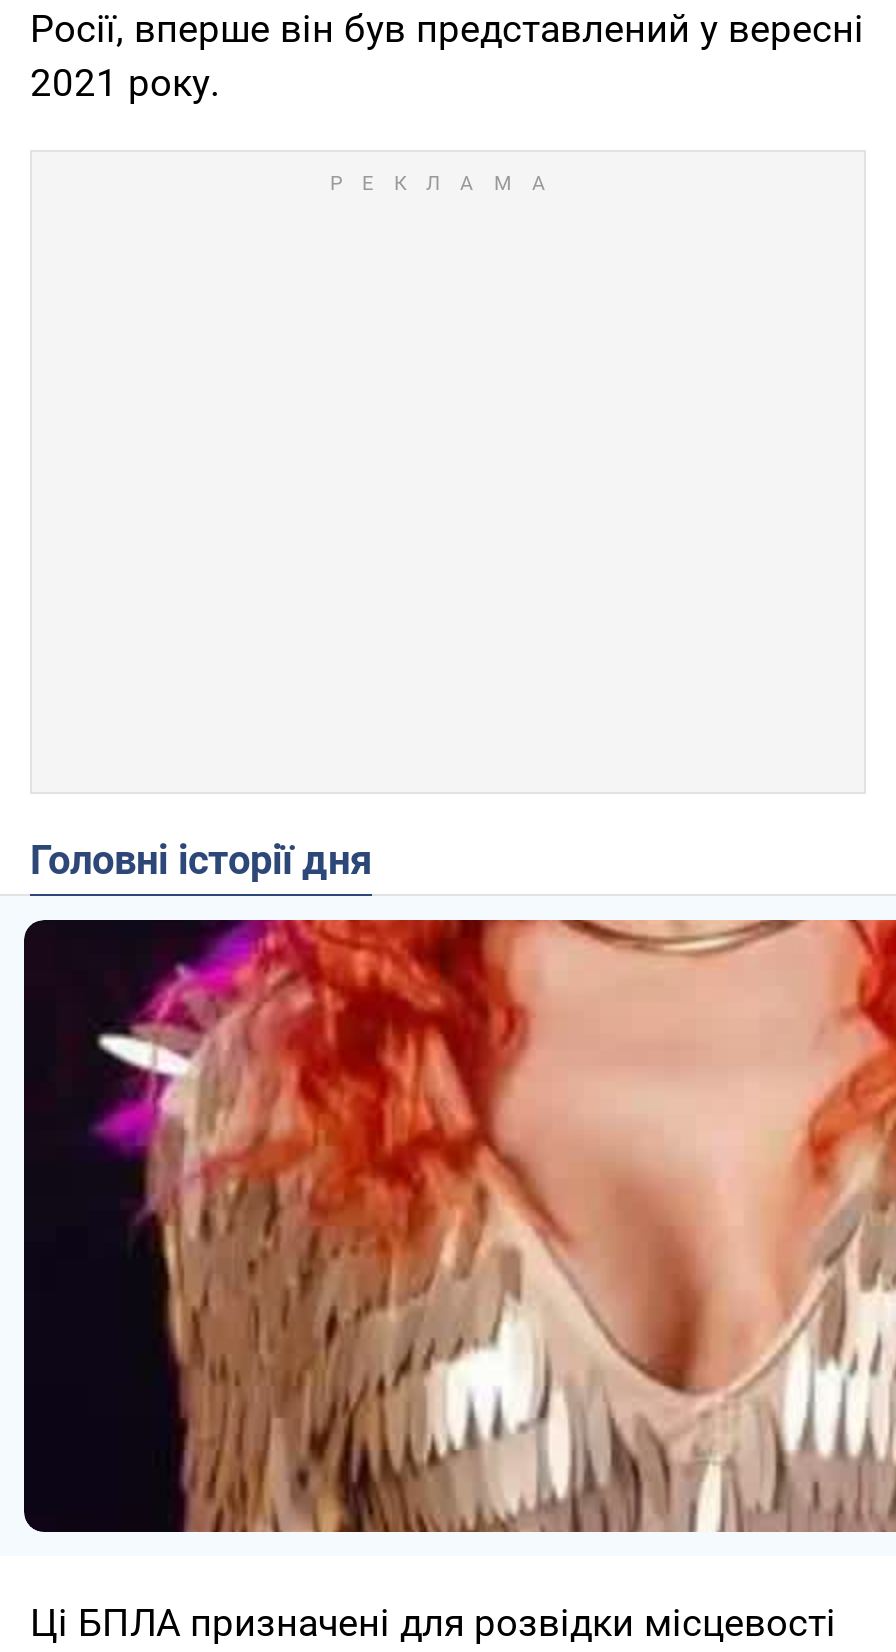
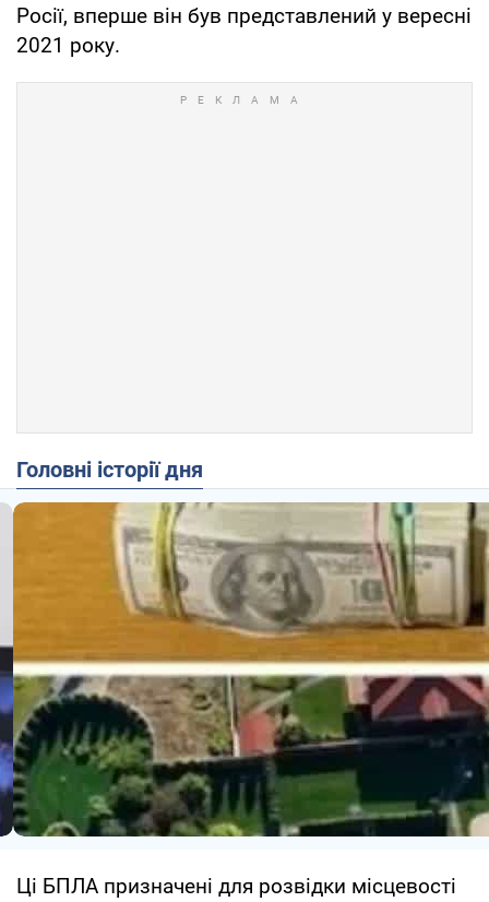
[6,918,890,1534] [image] -> [3,501,486,838] [image]

